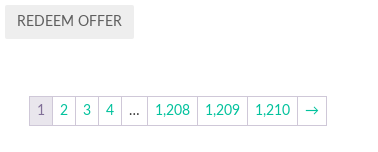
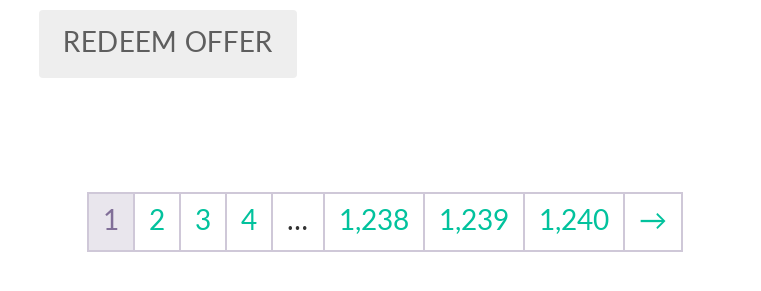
[155,104,190,118] 1,208 -> [339,208,409,236] 1,238
[205,104,240,118] 1,209 -> [439,208,509,236] 1,239
[255,104,290,118] 1,210 -> [539,208,609,236] 1,240

